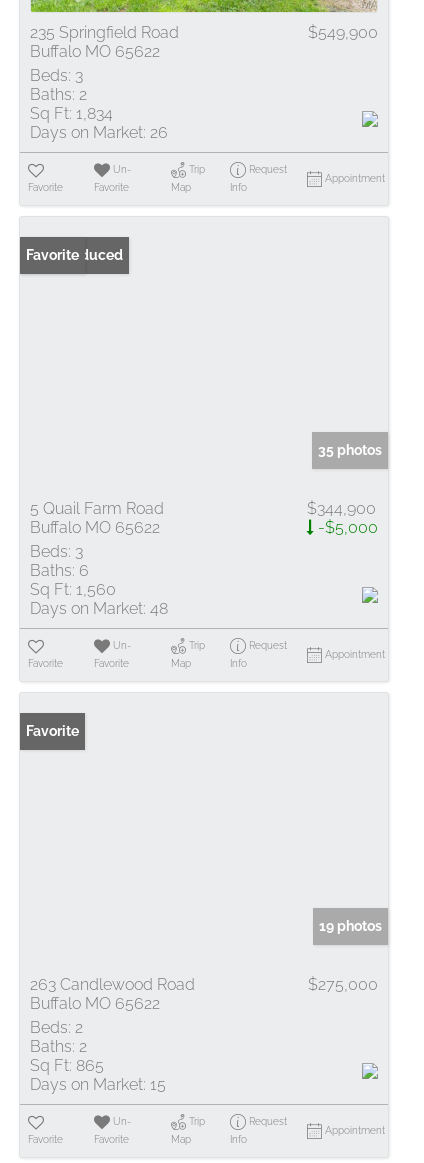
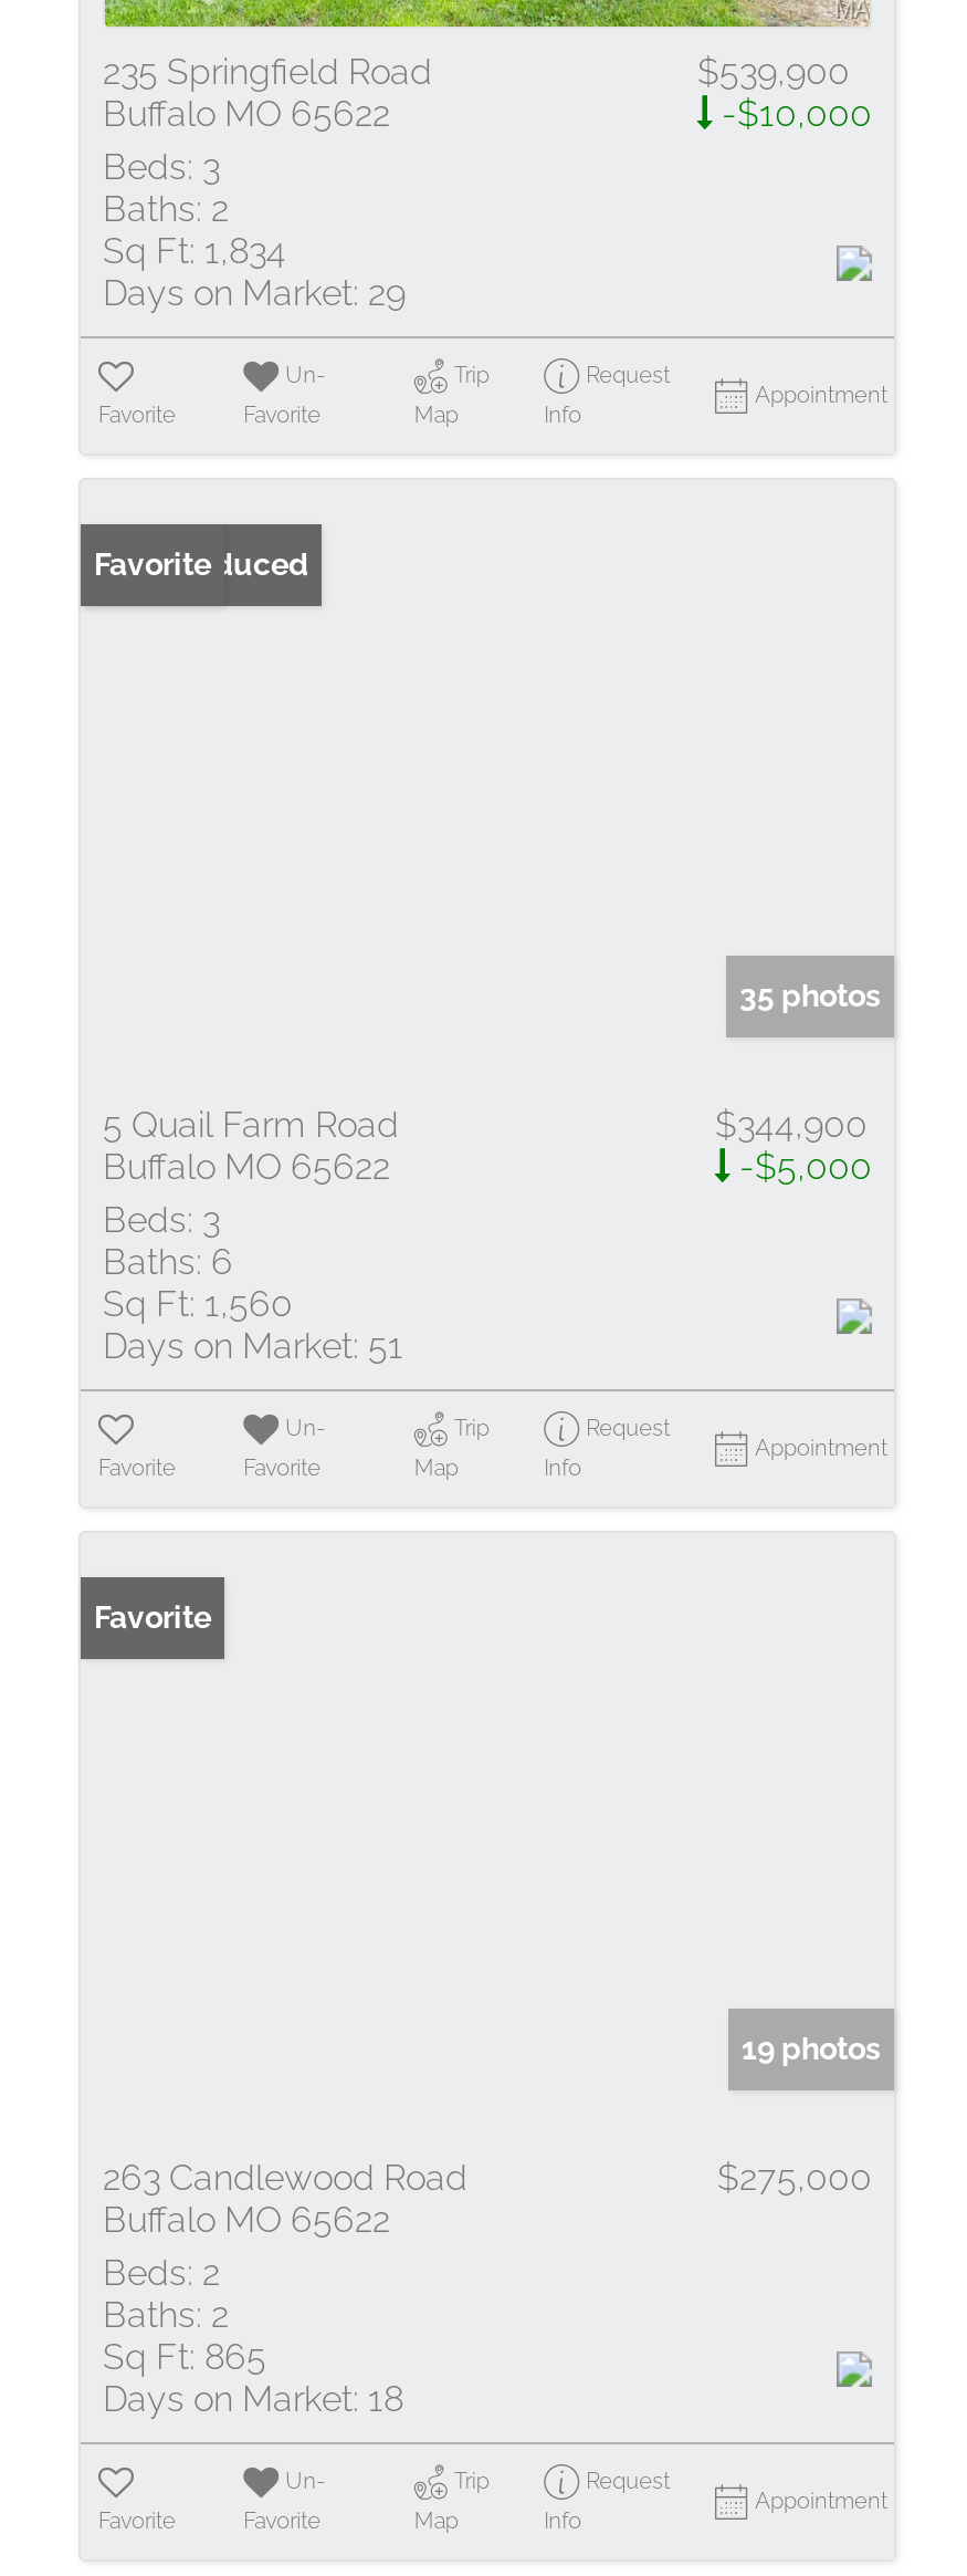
[308,23,378,42] $549,900 -> [697,51,872,135] $539,900 | -$10,000
[30,123,168,142] Days on Market: 26 -> [103,272,406,314] Days on Market: 29
[30,599,168,618] Days on Market: 48 -> [103,1325,403,1367] Days on Market: 51
[30,1075,166,1094] Days on Market: 15 -> [103,2378,403,2420] Days on Market: 18

